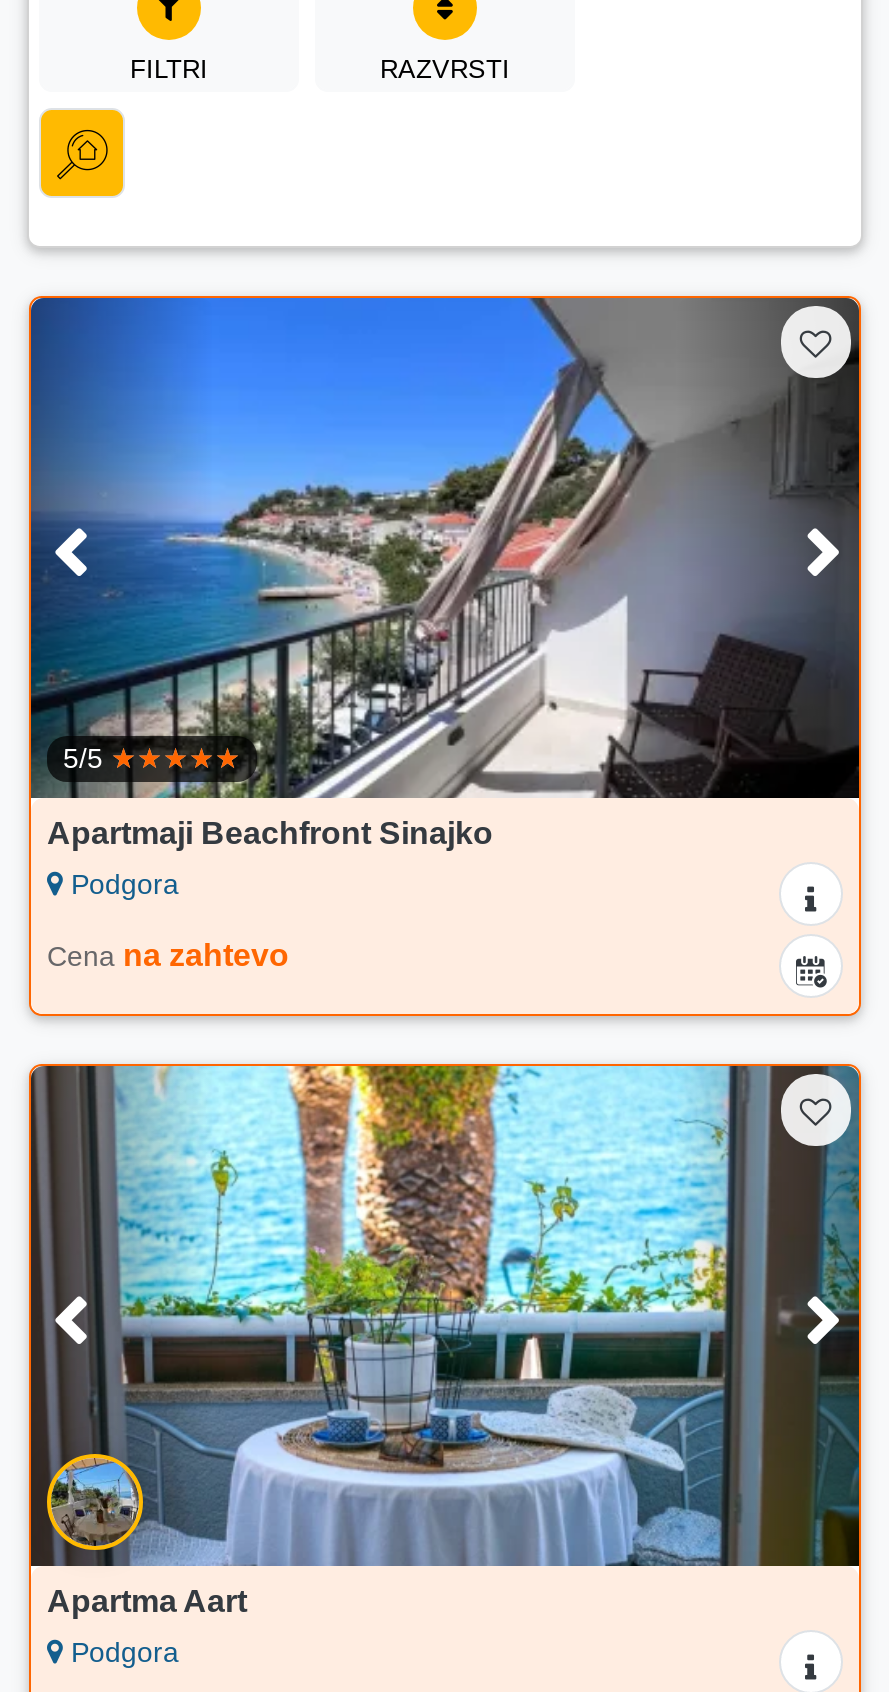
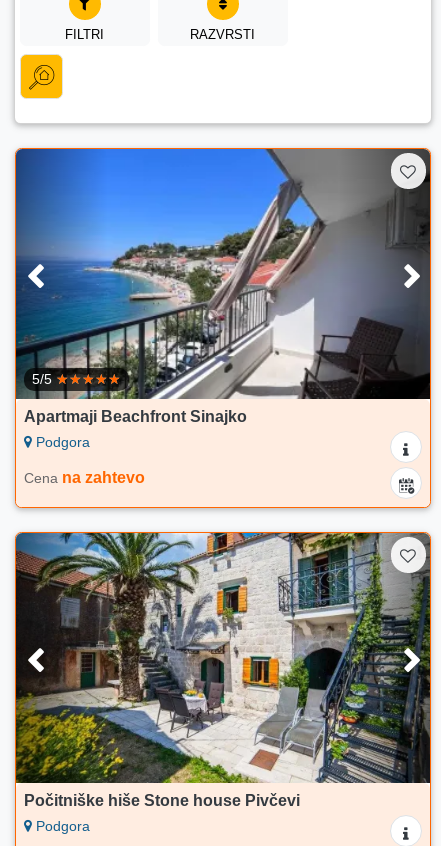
[31,1064,861,1619] [image] | Apartma Aart -> [16,532,431,809] [image] | Počitniške hiše Stone house Pivčevi

